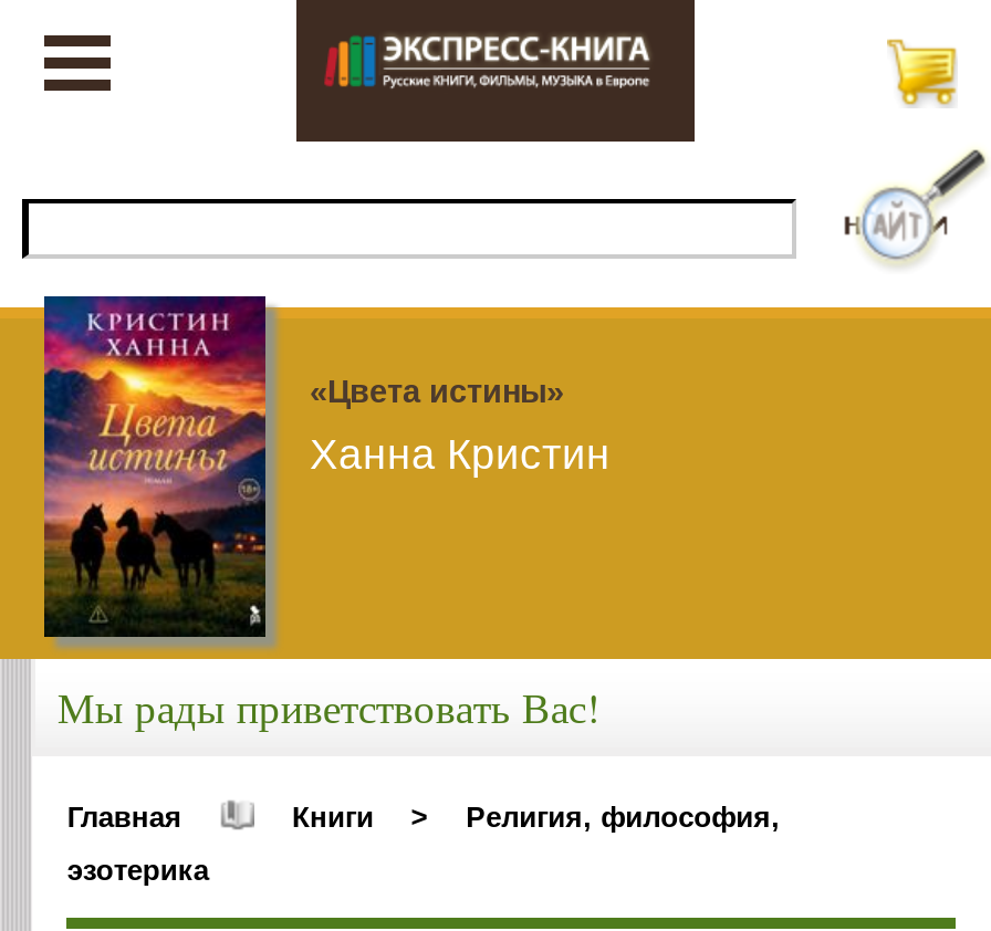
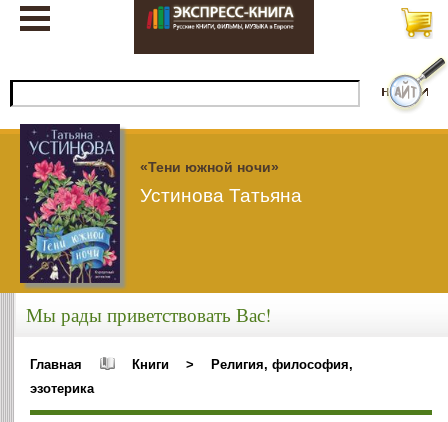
[42,296,564,637] [image] | «Цвета истины» -> [19,124,279,283] [image] | «Тени южной ночи»
[310,431,611,477] Ханна Кристин -> [140,185,302,206] Устинова Татьяна

